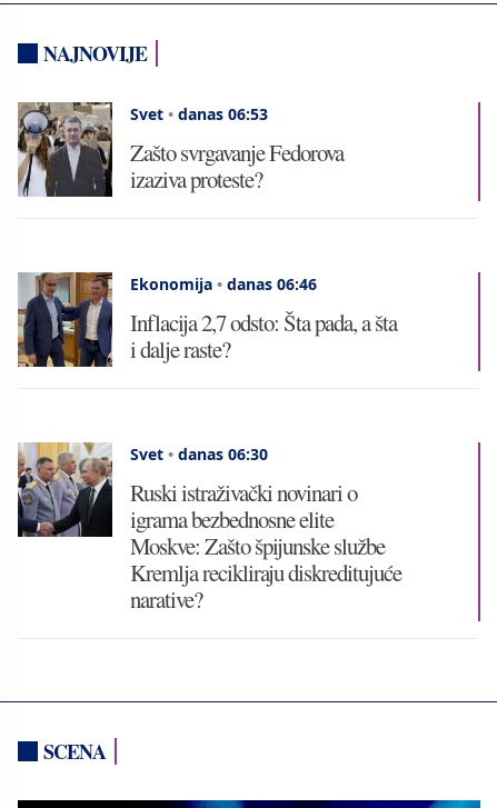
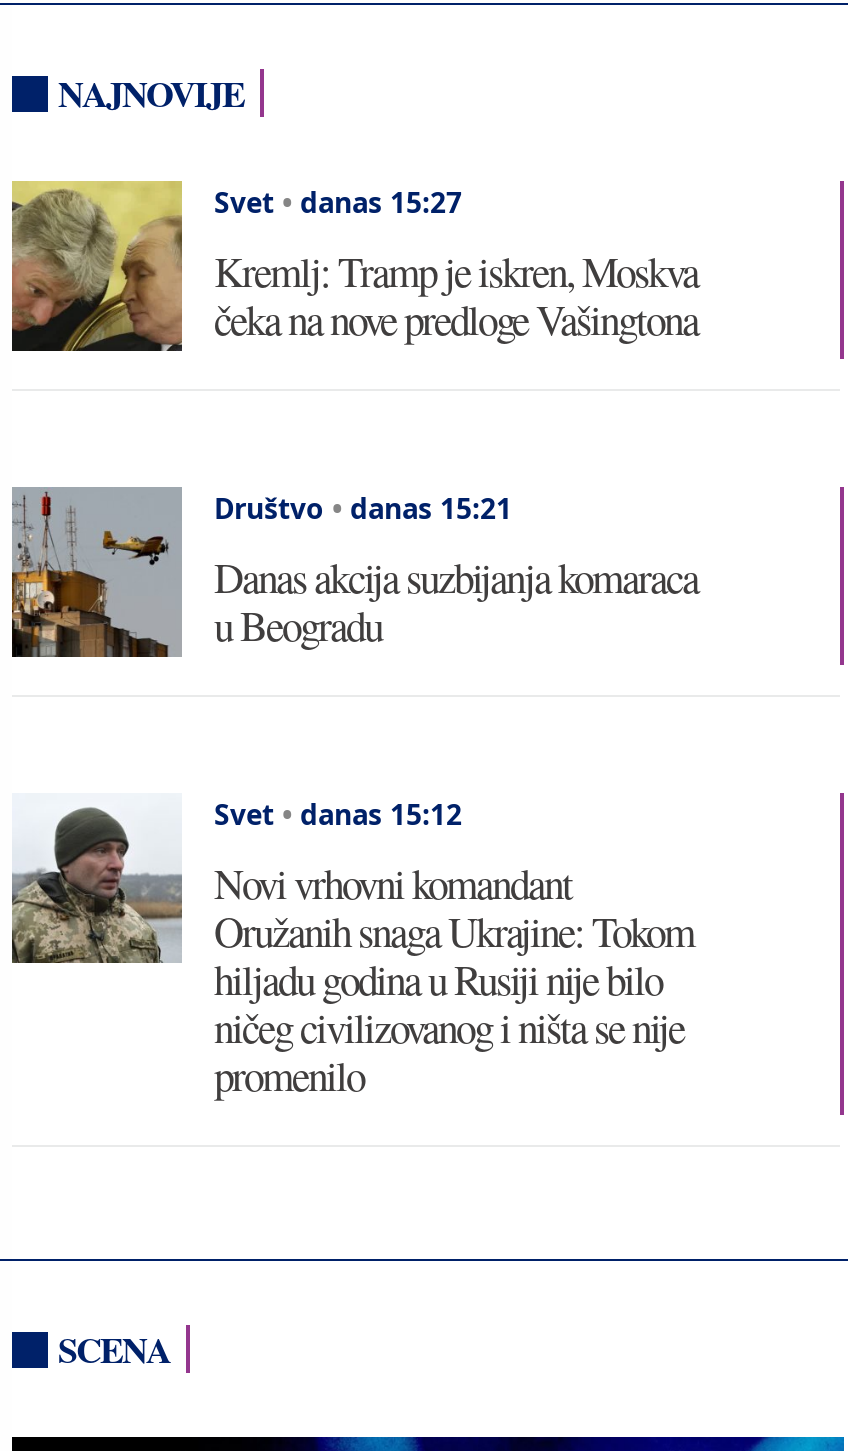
[18,101,344,197] [image] | Svet • danas 06:53 | Zašto svrgavanje Fedorova | izaziva proteste? -> [10,179,698,353] [image] | Svet • danas 15:27 | Kremlj: Tramp je iskren, Moskva | čeka na nove predloge Vašingtona
[17,271,397,368] [image] | Ekonomija • danas 06:46 | Inflacija 2,7 odsto: Šta pada, a šta | i dalje raste? -> [10,487,698,659] [image] | Društvo • danas 15:21 | Danas akcija suzbijanja komaraca | u Beogradu
[17,441,401,615] [image] | Svet • danas 06:30 | Ruski istraživački novinari o | igrama bezbednosne elite | Moskve: Zašto špijunske službe | Kremlja recikliraju diskreditujuće | narative? -> [12,793,694,1103] [image] | Svet • danas 15:12 | Novi vrhovni komandant | Oružanih snaga Ukrajine: Tokom | hiljadu godina u Rusiji nije bilo | ničeg civilizovanog i ništa se nije | promenilo

